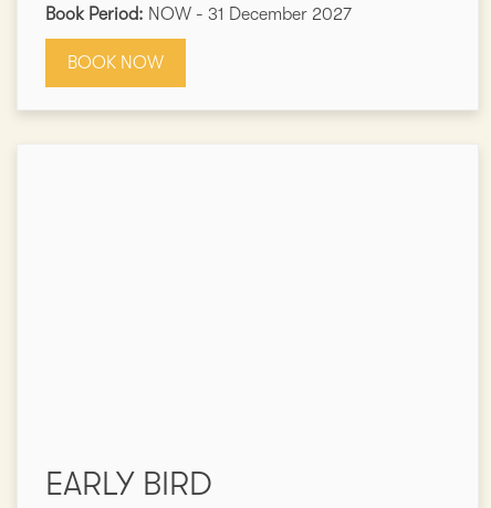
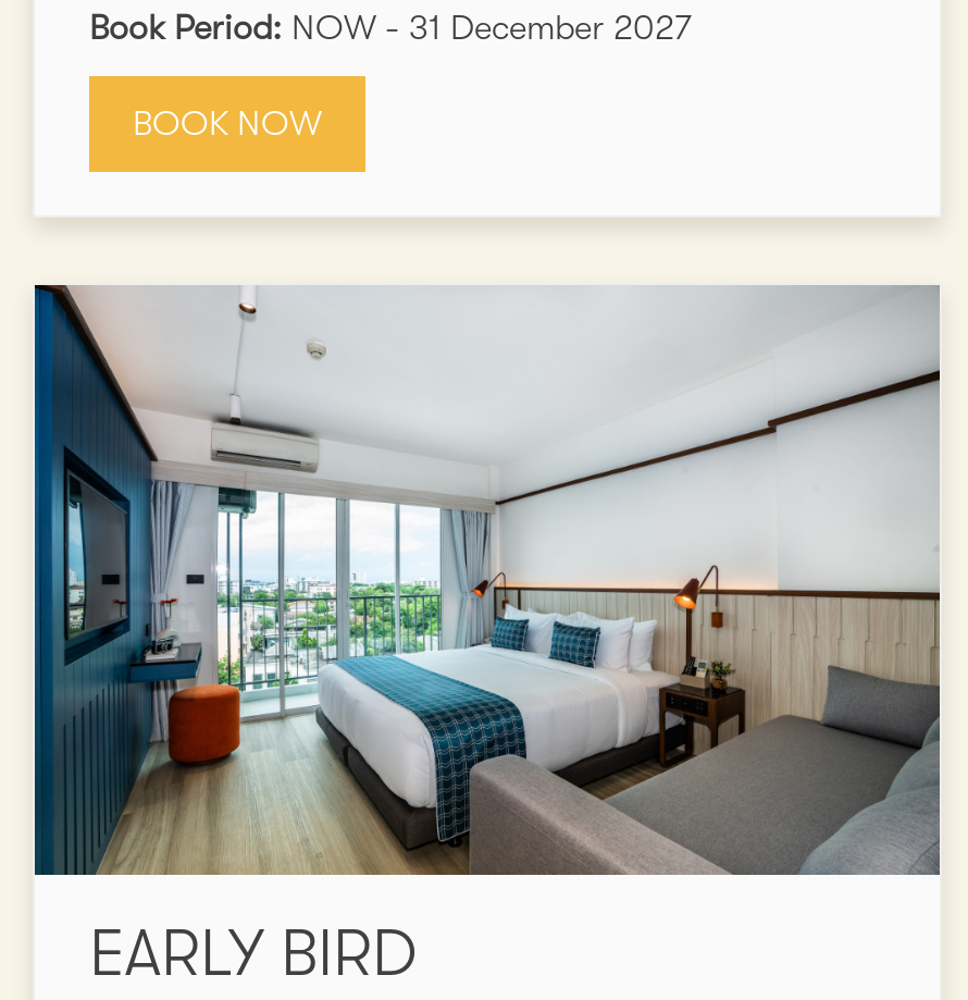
none -> [33,283,942,877] [image]

